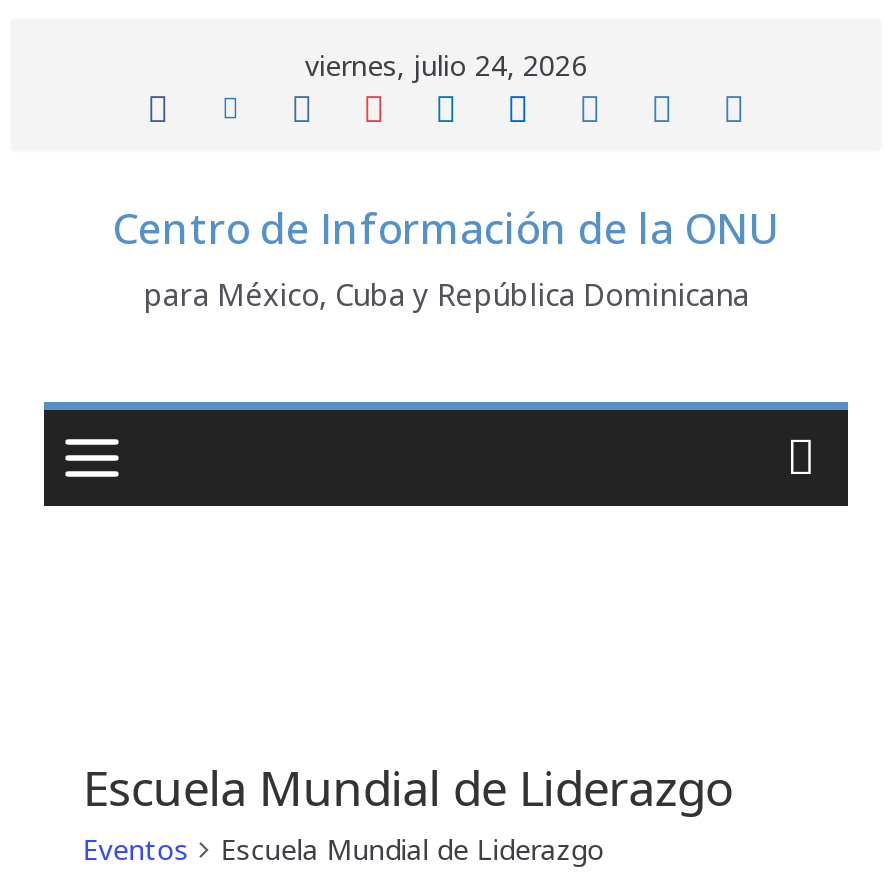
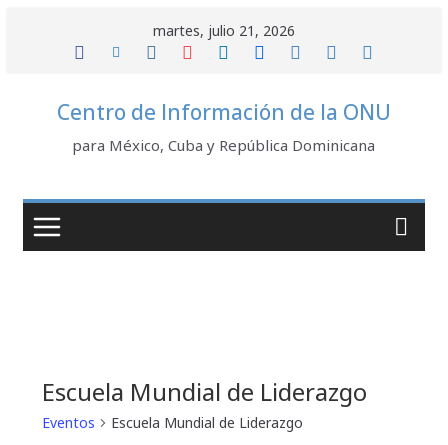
[305,46,587,84] viernes, julio 24, 2026 -> [153,21,295,40] martes, julio 21, 2026

